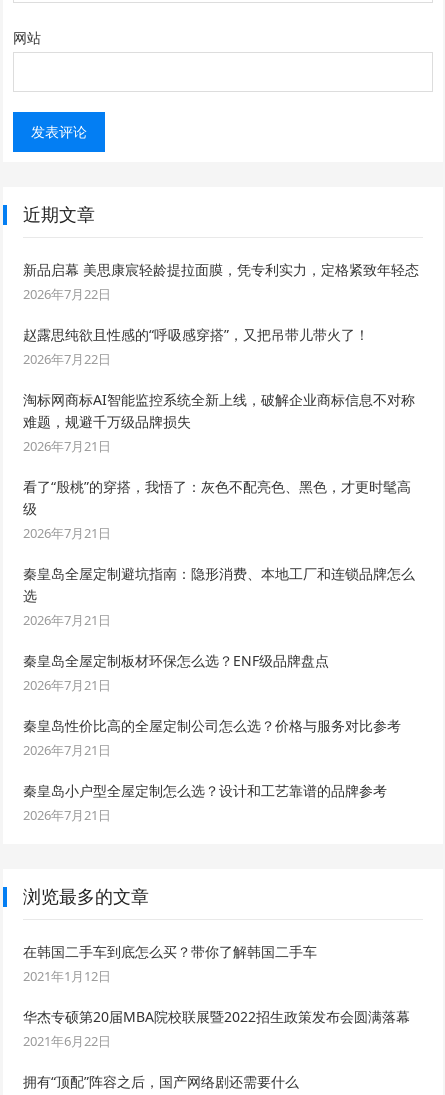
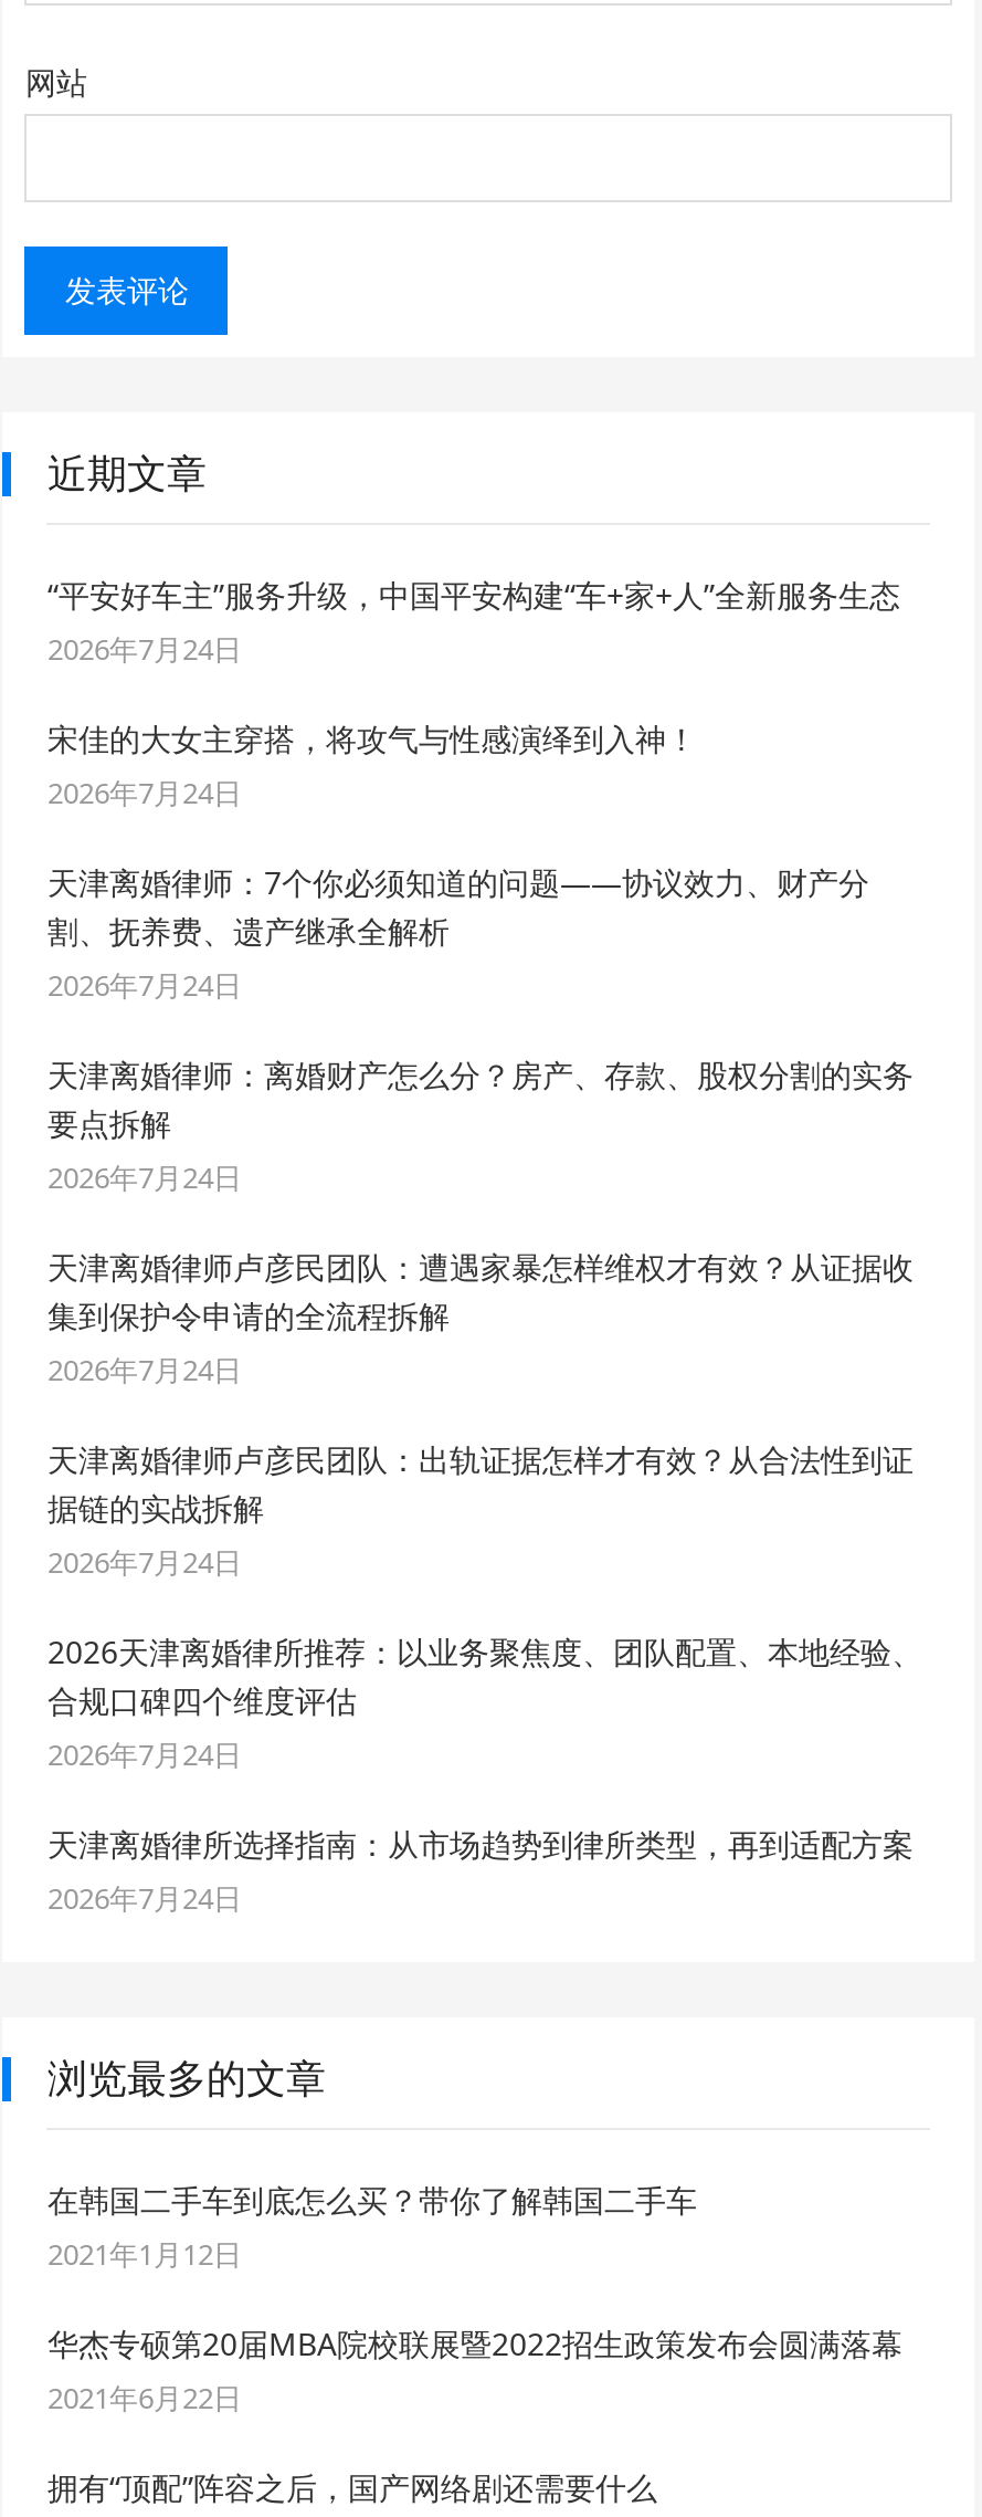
[23,260,419,303] 新品启幕 美思康宸轻龄提拉面膜，凭专利实力，定格紧致年轻态 | 2026年7月22日 -> [47,574,900,669] “平安好车主”服务升级，中国平安构建“车+家+人”全新服务生态 | 2026年7月24日
[23,325,369,368] 赵露思纯欲且性感的“呼吸感穿搭”，又把吊带儿带火了！ | 2026年7月22日 -> [47,717,697,812] 宋佳的大女主穿搭，将攻气与性感演绎到入神！ | 2026年7月24日
[23,390,415,455] 淘标网商标AI智能监控系统全新上线，破解企业商标信息不对称 | 难题，规避千万级品牌损失 | 2026年7月21日 -> [47,861,869,1005] 天津离婚律师：7个你必须知道的问题——协议效力、财产分 | 割、抚养费、遗产继承全解析 | 2026年7月24日
[23,477,411,542] 看了“殷桃”的穿搭，我悟了：灰色不配亮色、黑色，才更时髦高 | 级 | 2026年7月21日 -> [47,1053,914,1197] 天津离婚律师：离婚财产怎么分？房产、存款、股权分割的实务 | 要点拆解 | 2026年7月24日
[23,564,415,629] 秦皇岛全屋定制避坑指南：隐形消费、本地工厂和连锁品牌怎么 | 选 | 2026年7月21日 -> [47,1246,914,1389] 天津离婚律师卢彦民团队：遭遇家暴怎样维权才有效？从证据收 | 集到保护令申请的全流程拆解 | 2026年7月24日
[23,651,329,694] 秦皇岛全屋定制板材环保怎么选？ENF级品牌盘点 | 2026年7月21日 -> [47,1438,914,1582] 天津离婚律师卢彦民团队：出轨证据怎样才有效？从合法性到证 | 据链的实战拆解 | 2026年7月24日
[23,716,401,759] 秦皇岛性价比高的全屋定制公司怎么选？价格与服务对比参考 | 2026年7月21日 -> [47,1630,922,1774] 2026天津离婚律所推荐：以业务聚焦度、团队配置、本地经验、 | 合规口碑四个维度评估 | 2026年7月24日
[23,781,387,824] 秦皇岛小户型全屋定制怎么选？设计和工艺靠谱的品牌参考 | 2026年7月21日 -> [47,1823,914,1918] 天津离婚律所选择指南：从市场趋势到律所类型，再到适配方案 | 2026年7月24日

